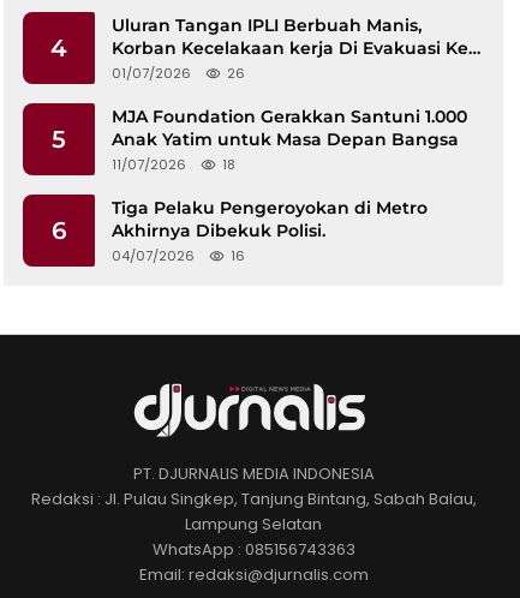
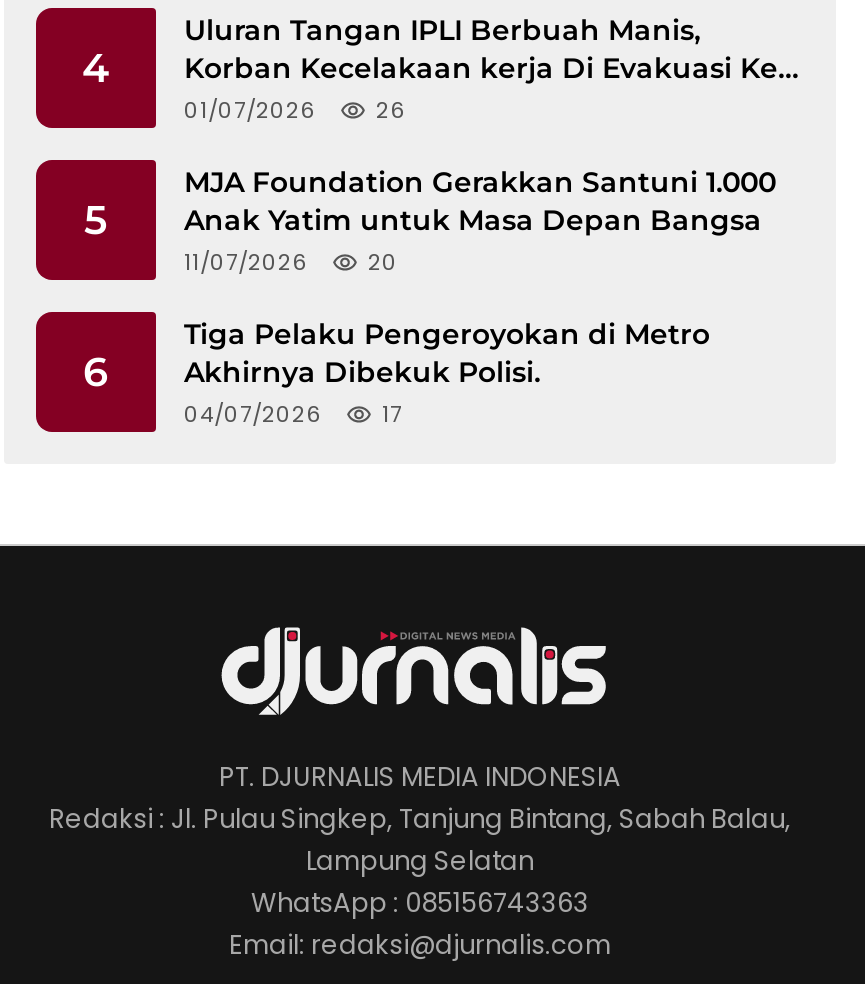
[112,155,235,174] 11/07/2026 18 -> [184,246,398,278] 11/07/2026 20
[112,246,245,265] 04/07/2026 16 -> [184,398,402,430] 04/07/2026 17

